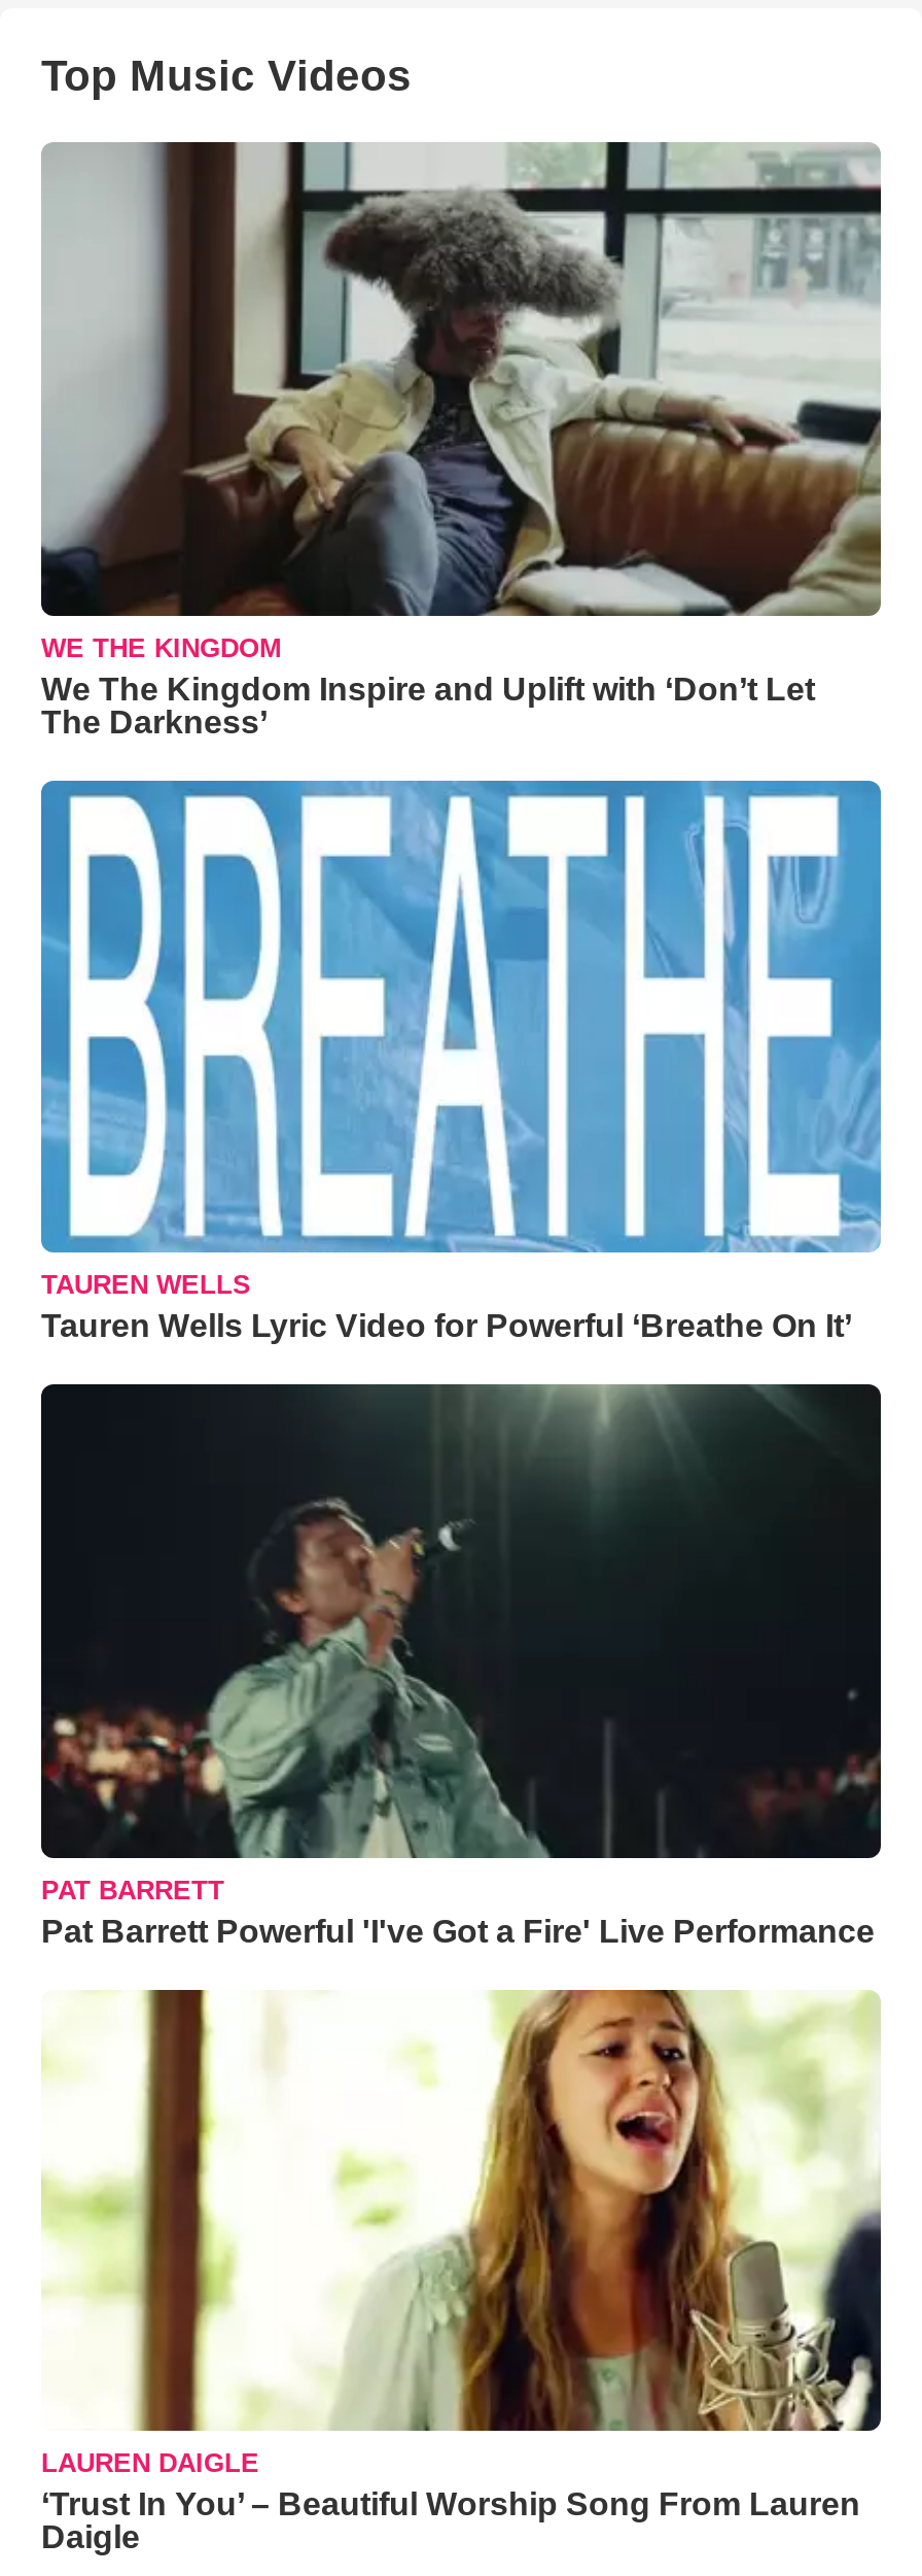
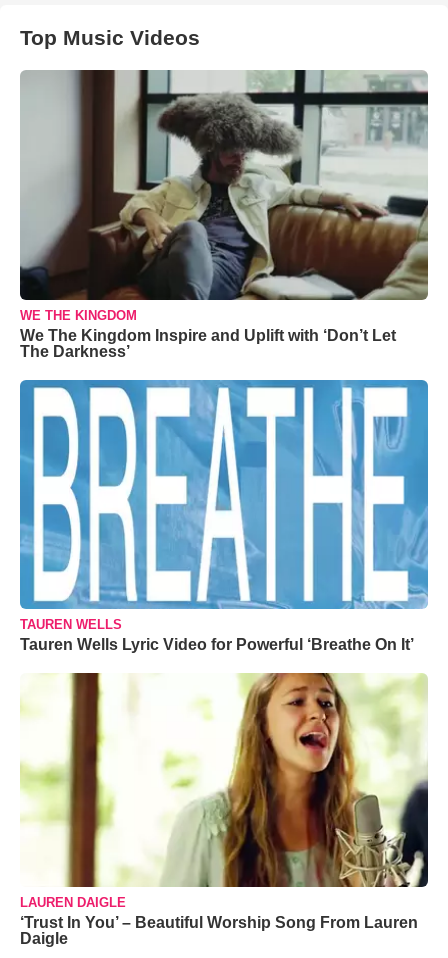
[39,1382,883,1948] [image] | PAT BARRETT | Pat Barrett Powerful 'I've Got a Fire' Live Performance -> none

